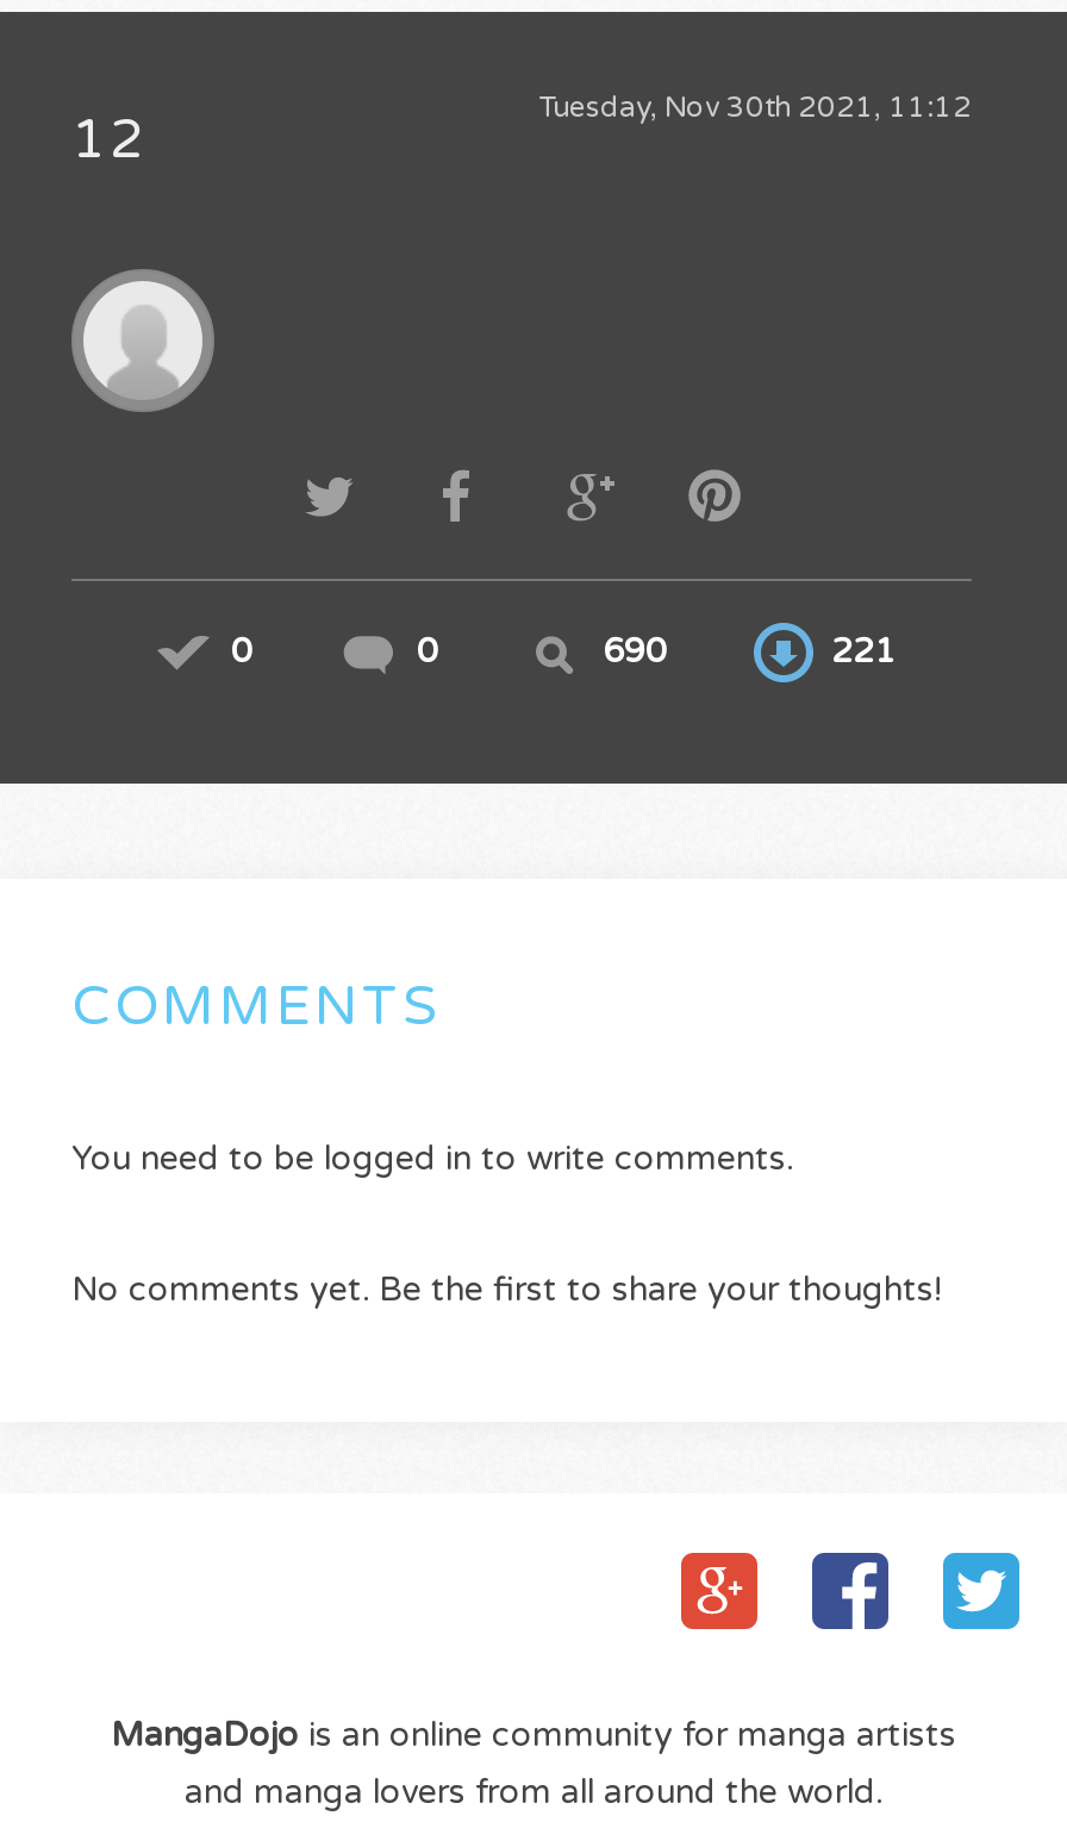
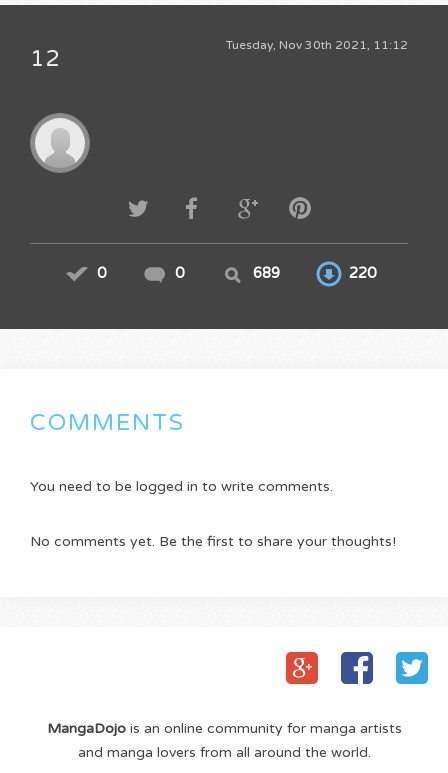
[603,631,667,672] 690 -> [253,265,280,282] 689
[831,631,896,672] 221 -> [349,265,376,282] 220

